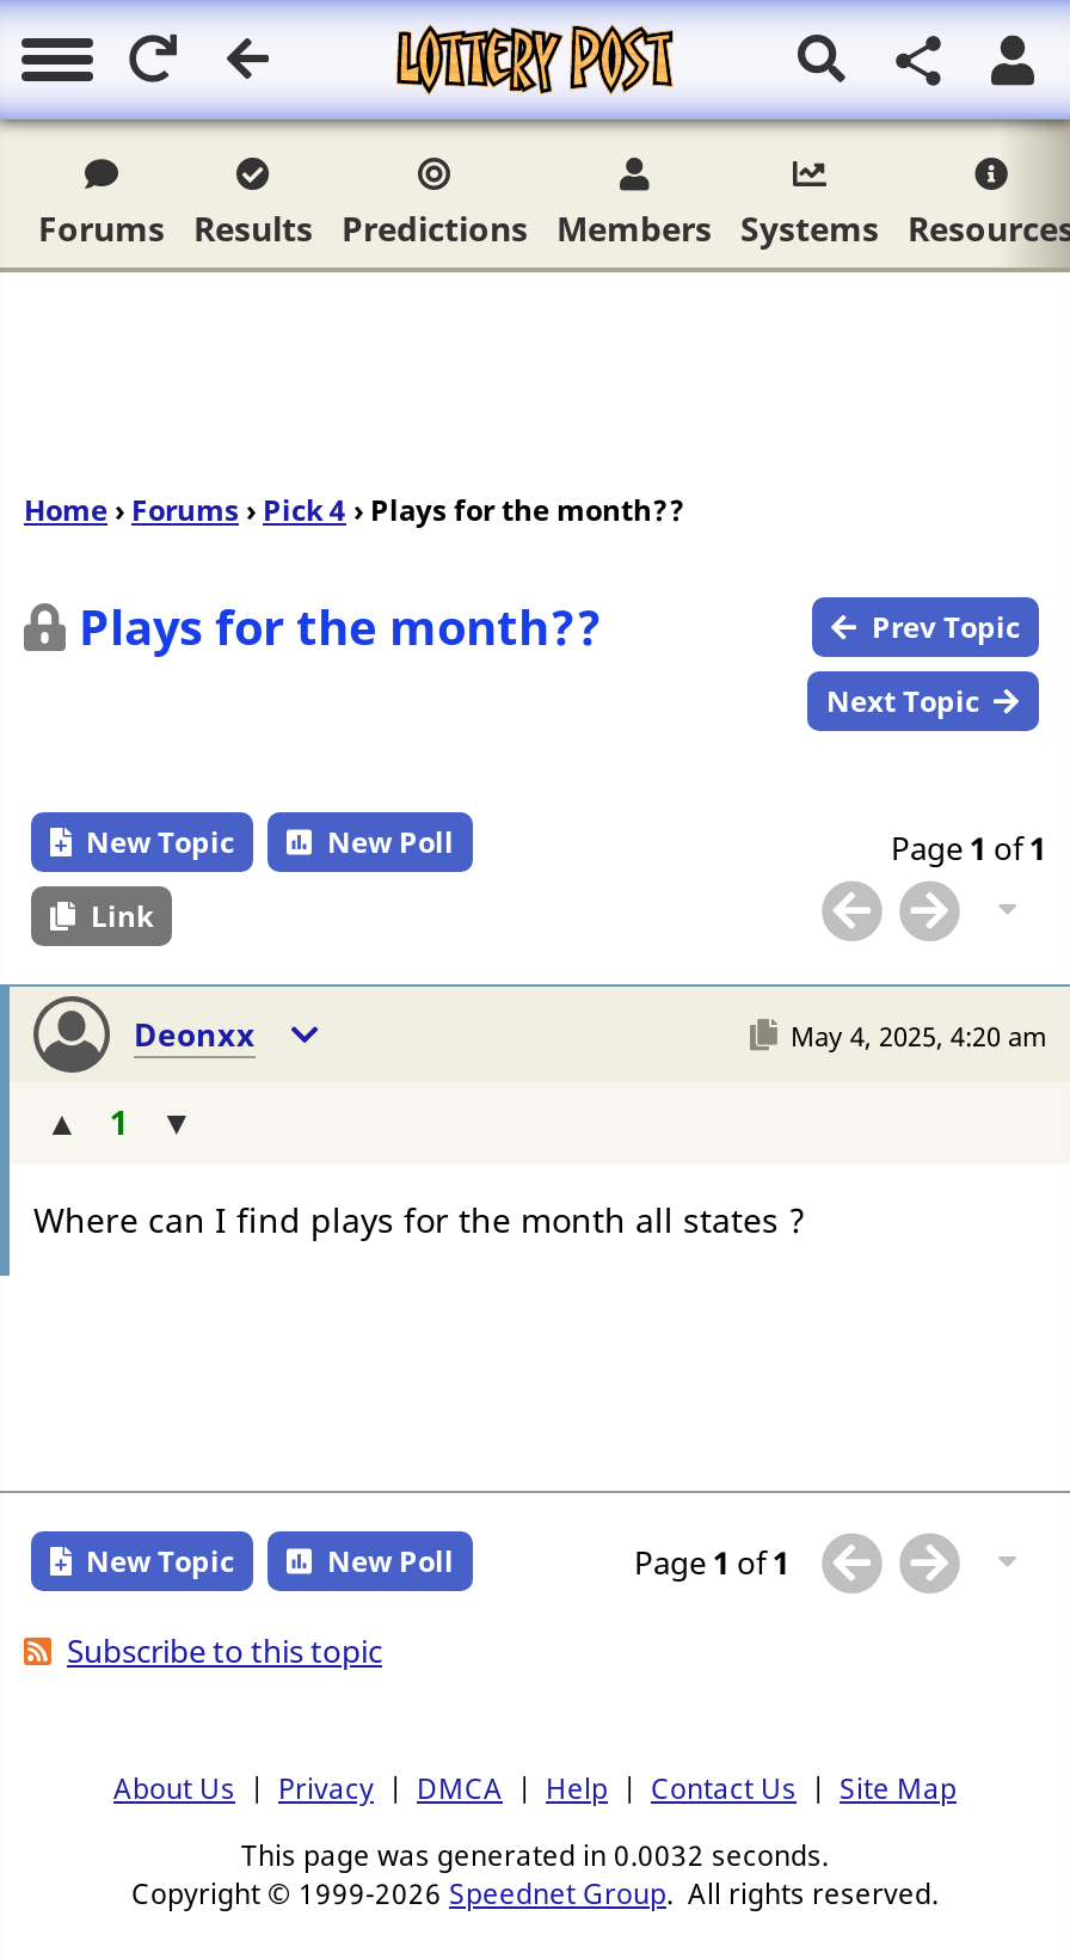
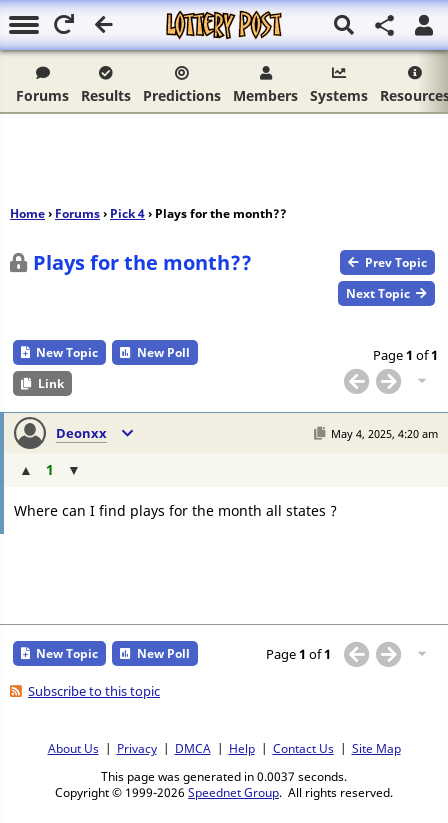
[241,1834,829,1872] This page was generated in 0.0032 seconds. -> [101,768,347,784] This page was generated in 0.0037 seconds.

